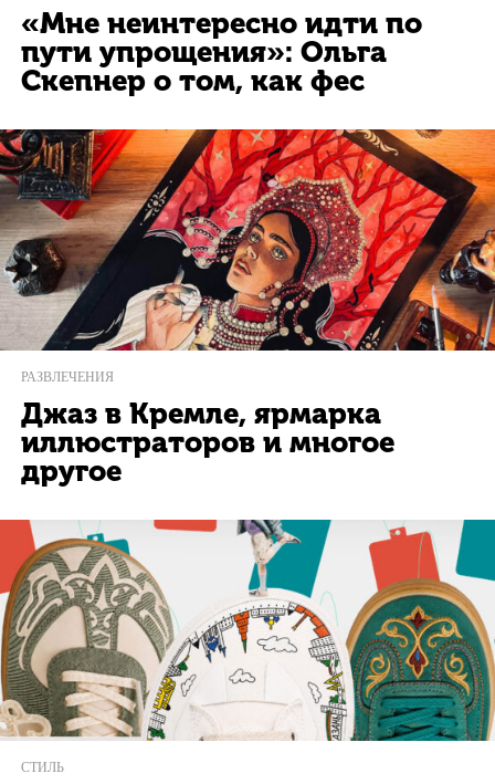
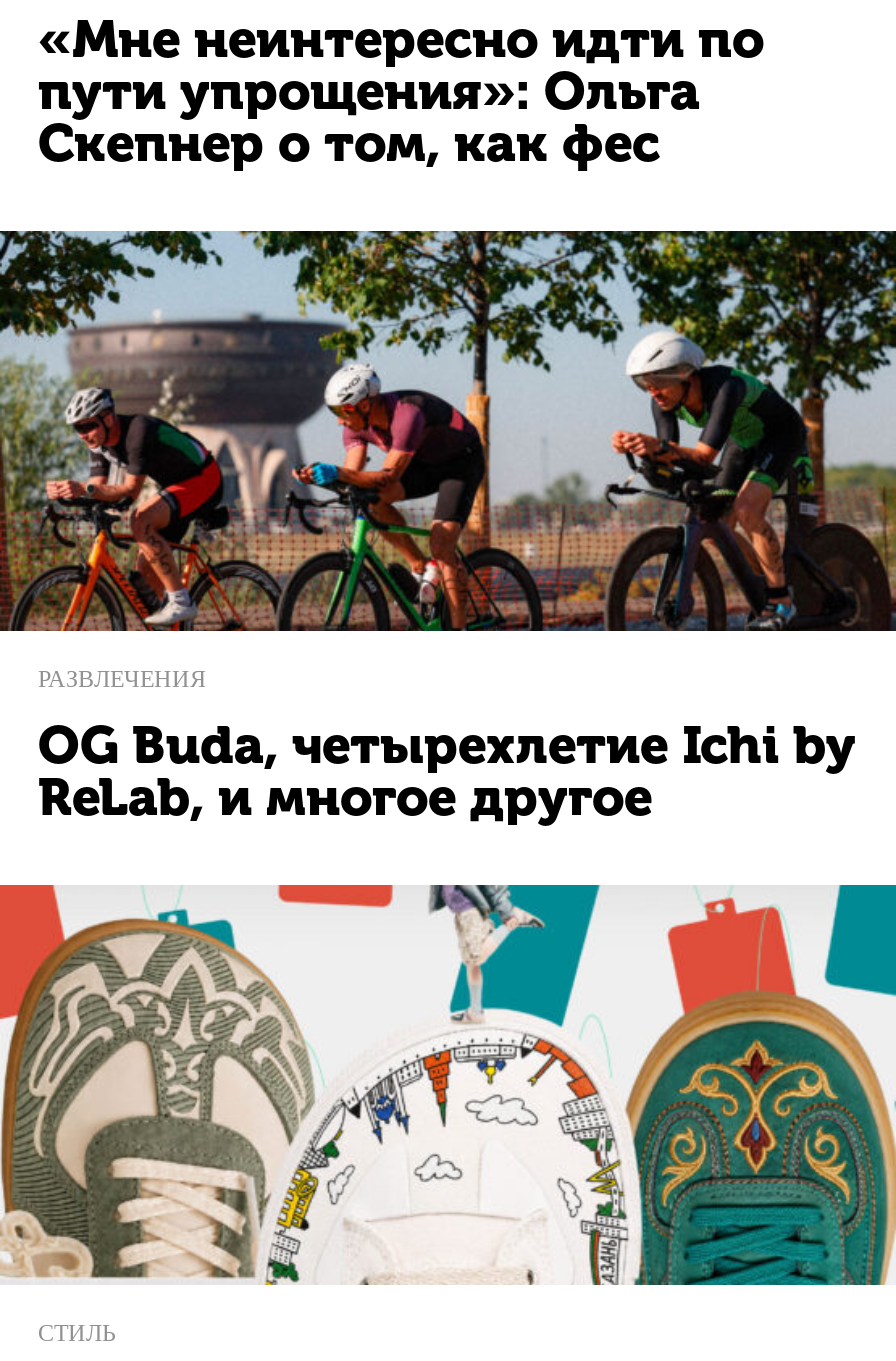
[3,128,492,352] [image] -> [6,229,890,633] [image]
[21,398,394,489] Джаз в Кремле, ярмарка | иллюстраторов и многое | другое -> [38,716,856,830] OG Buda, четырехлетие Ichi by | ReLab, и многое другое

